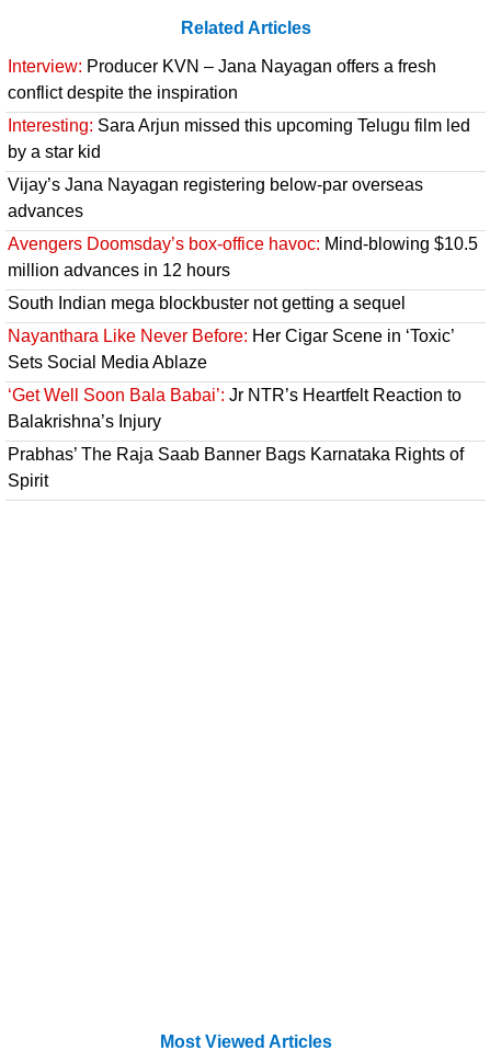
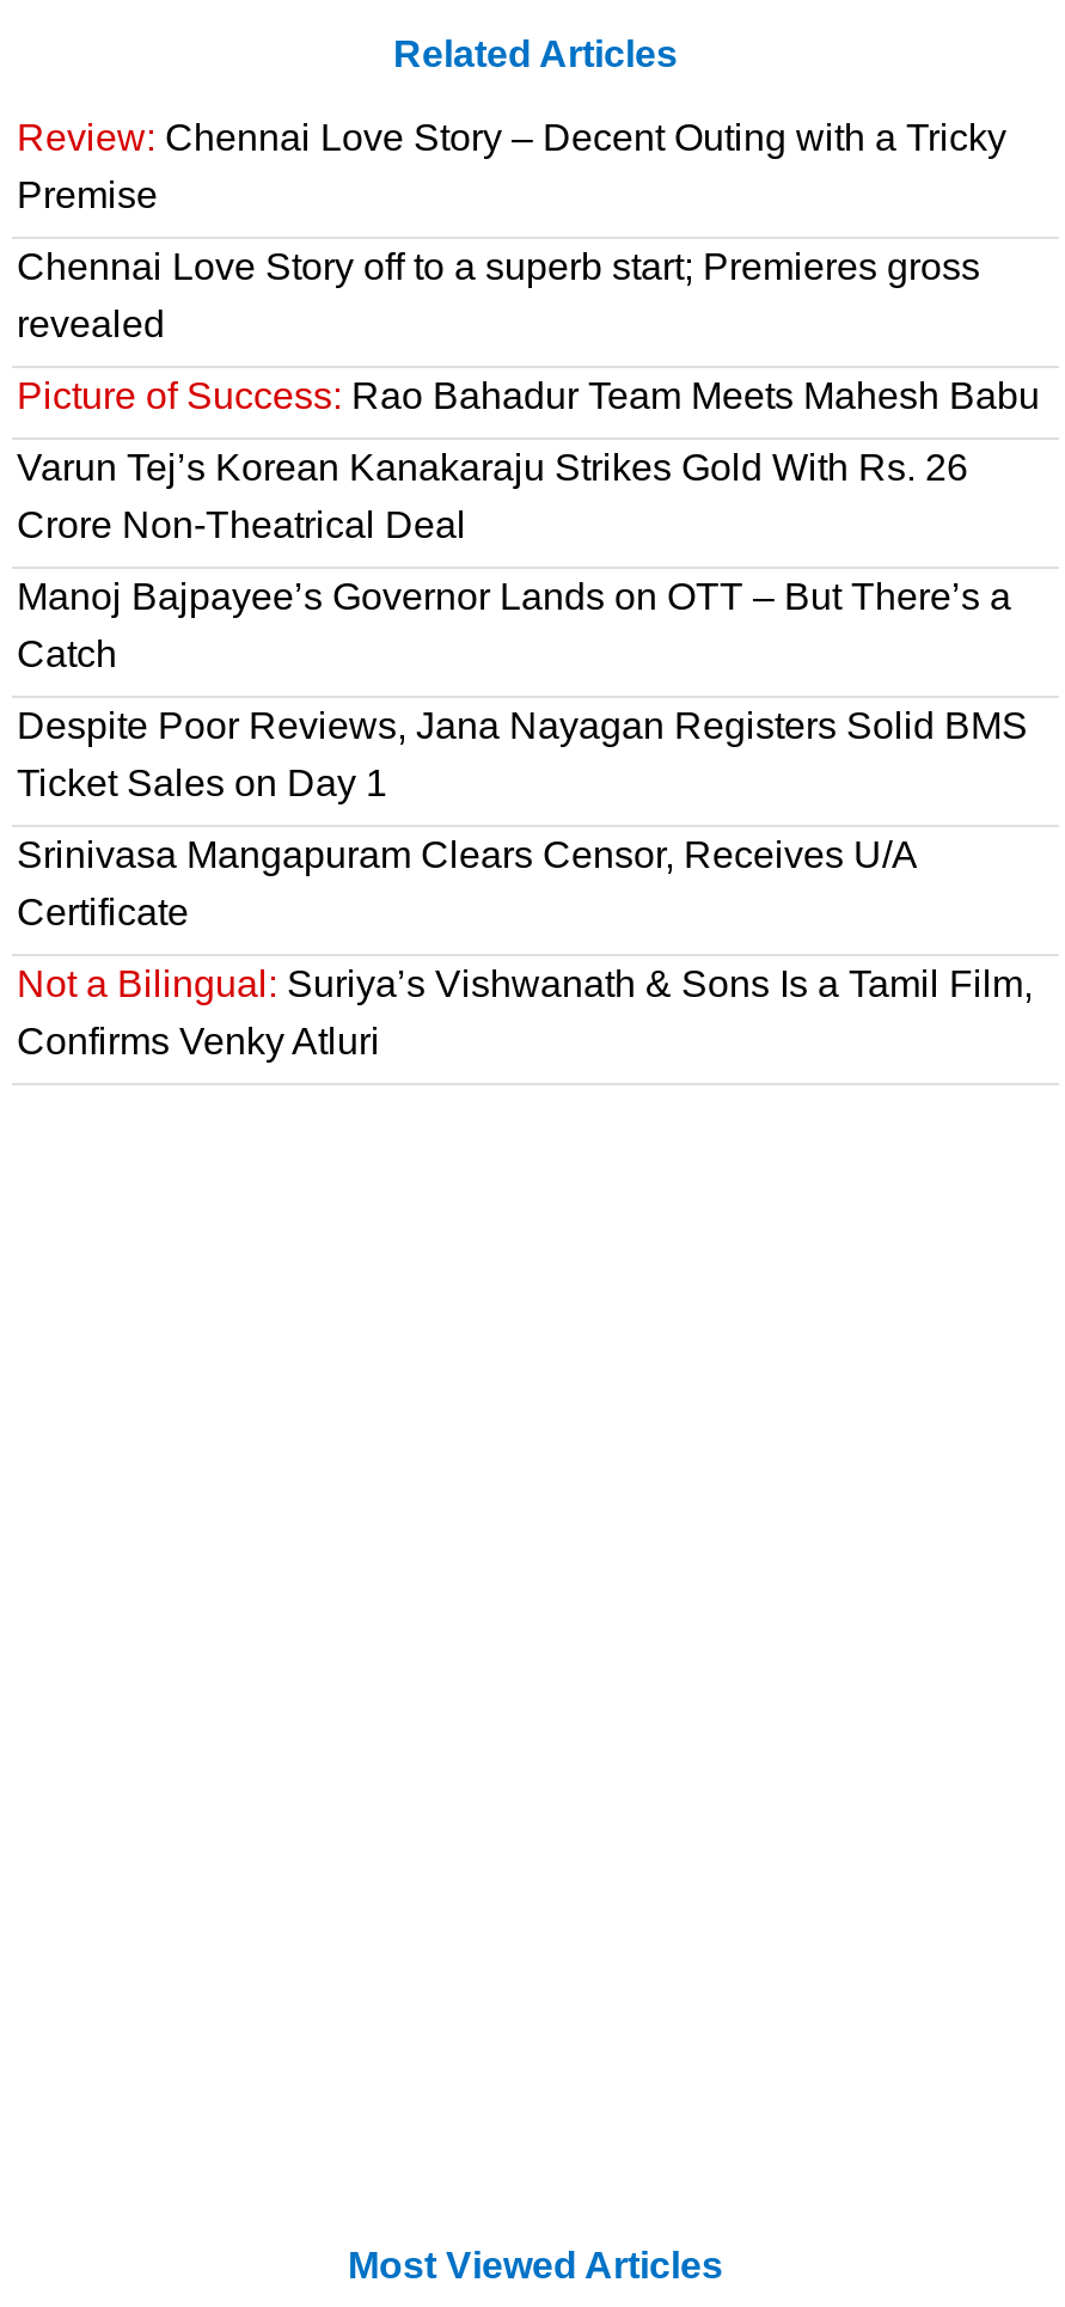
[8,57,436,102] Interview: Producer KVN – Jana Nayagan offers a fresh | conflict despite the inspiration -> [17,117,1006,215] Review: Chennai Love Story – Decent Outing with a Tricky | Premise
[8,116,470,161] Interesting: Sara Arjun missed this upcoming Telugu film led | by a star kid -> [17,246,980,344] Chennai Love Story off to a superb start; Premieres gross | revealed
[8,175,423,220] Vijay’s Jana Nayagan registering below-par overseas | advances -> [17,375,1040,416] Picture of Success: Rao Bahadur Team Meets Mahesh Babu
[8,235,478,279] Avengers Doomsday’s box-office havoc: Mind-blowing $10.5 | million advances in 12 hours -> [17,447,968,545] Varun Tej’s Korean Kanakaraju Strikes Gold With Rs. 26 | Crore Non-Theatrical Deal
[8,294,406,312] South Indian mega blockbuster not getting a sequel -> [17,576,1011,674] Manoj Bajpayee’s Governor Lands on OTT – But There’s a | Catch
[8,327,454,372] Nayanthara Like Never Before: Her Cigar Scene in ‘Toxic’ | Sets Social Media Ablaze -> [17,705,1028,803] Despite Poor Reviews, Jana Nayagan Registers Solid BMS | Ticket Sales on Day 1
[8,386,461,431] ‘Get Well Soon Bala Babai’: Jr NTR’s Heartfelt Reaction to | Balakrishna’s Injury -> [17,834,916,932] Srinivasa Mangapuram Clears Censor, Receives U/A | Certificate
[8,445,464,490] Prabhas’ The Raja Saab Banner Bags Karnataka Rights of | Spirit -> [17,963,1033,1061] Not a Bilingual: Suriya’s Vishwanath & Sons Is a Tamil Film, | Confirms Venky Atluri

